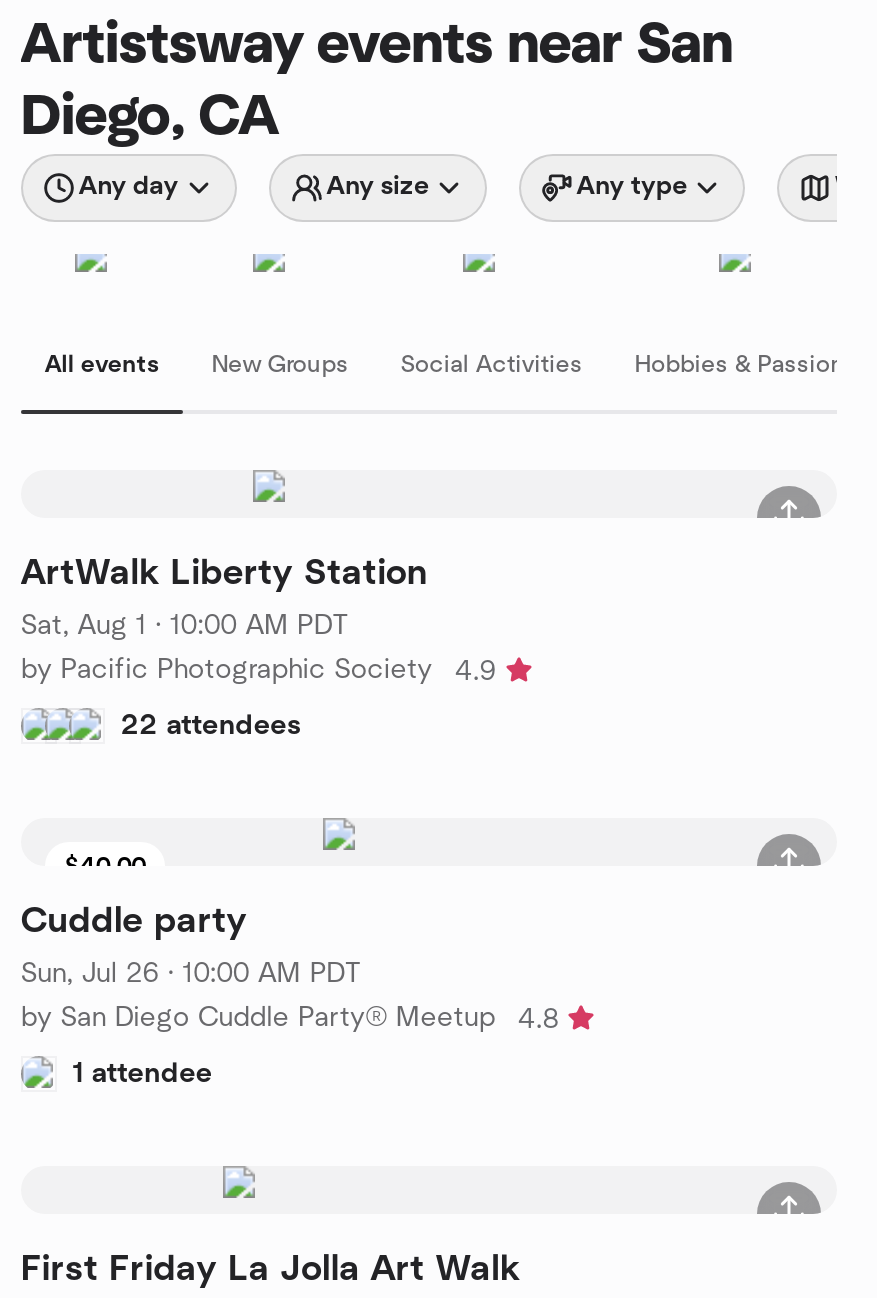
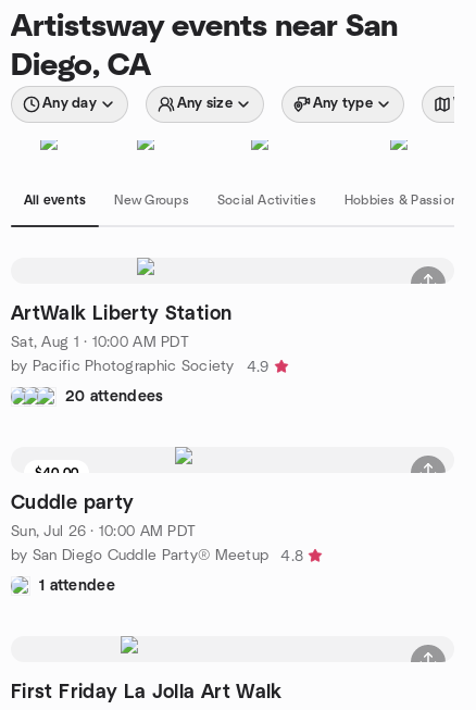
[121,711,302,739] 22 attendees -> [65,389,163,404] 20 attendees

